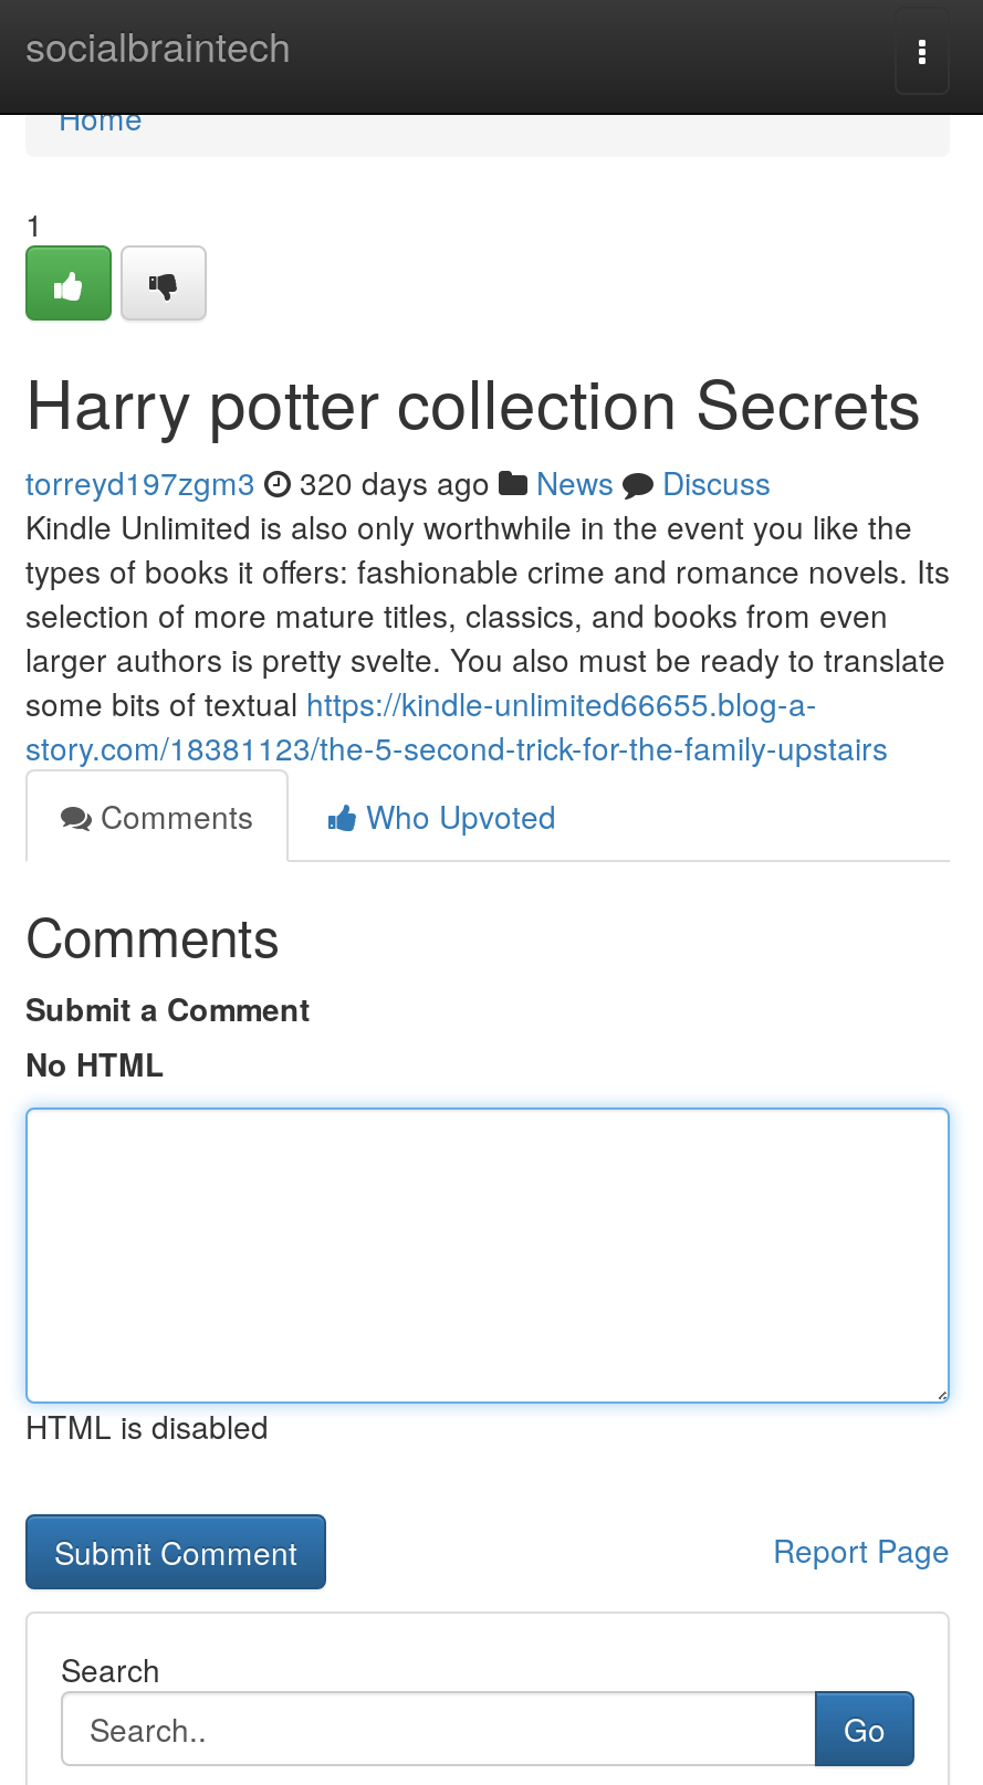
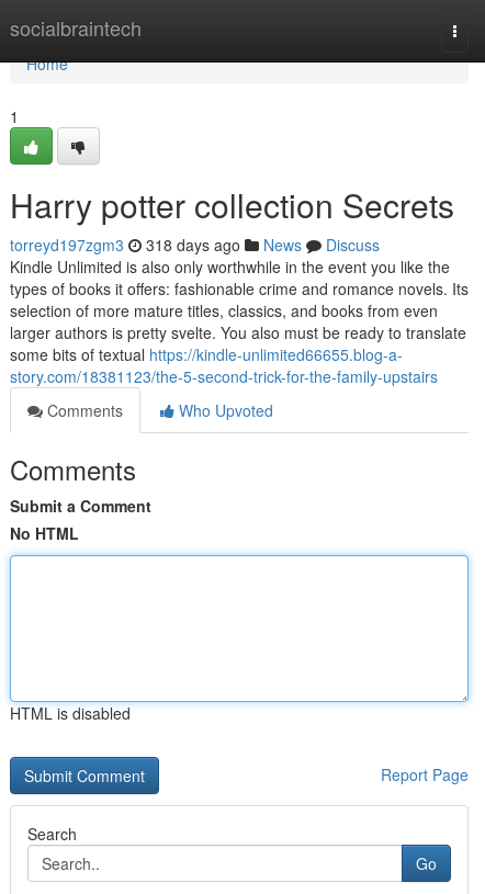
[25,460,771,504] torreyd197zgm3 320 days ago News Discuss -> [10,234,380,256] torreyd197zgm3 318 days ago News Discuss

